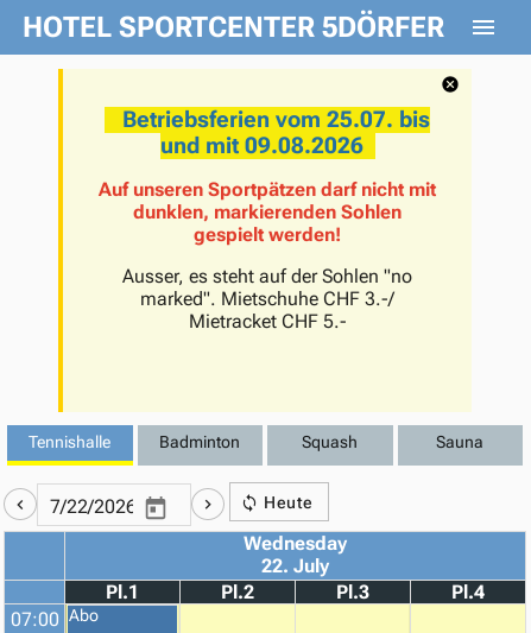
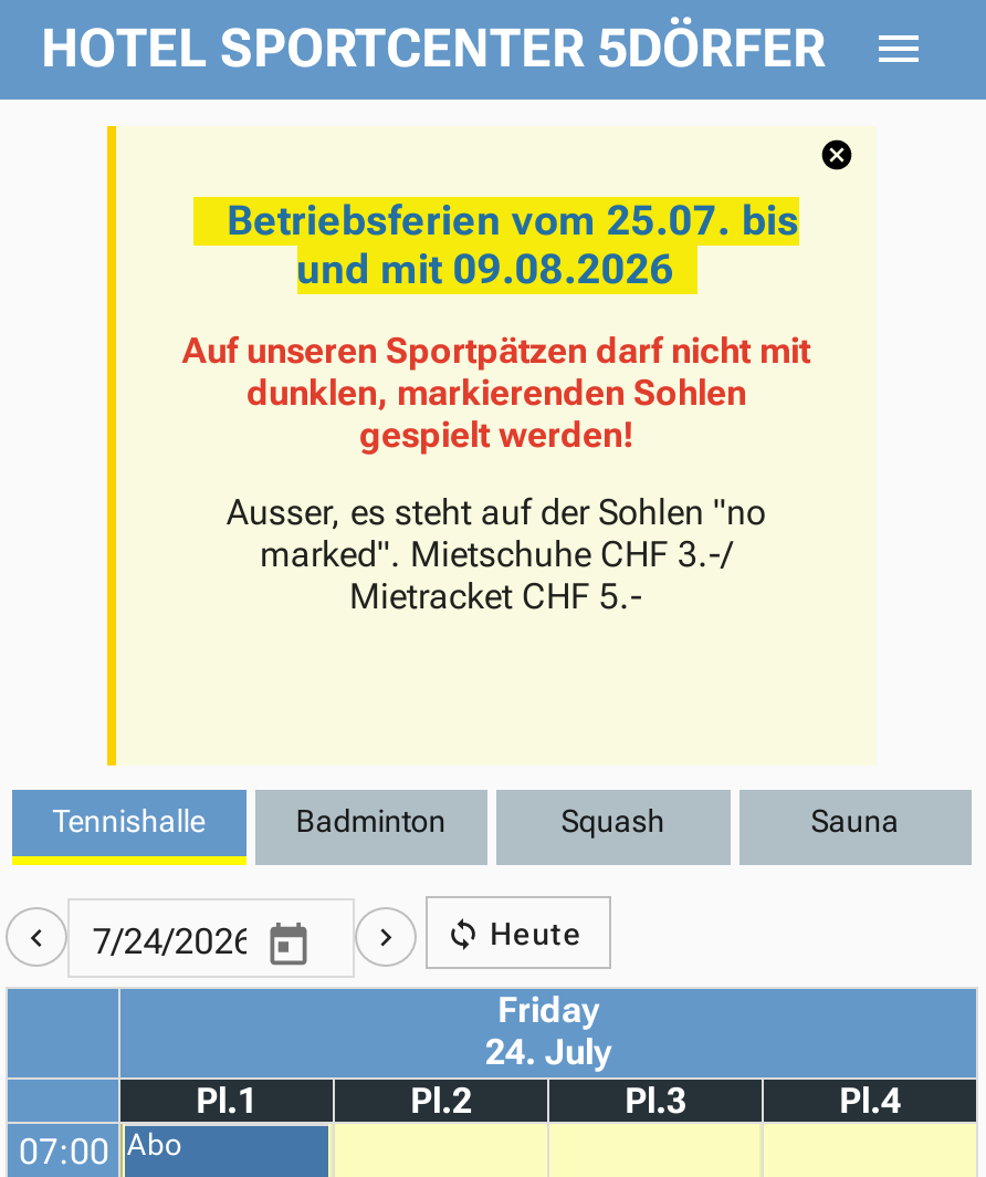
[244,531,347,577] Wednesday | 22. July -> [485,988,611,1072] Friday | 24. July

